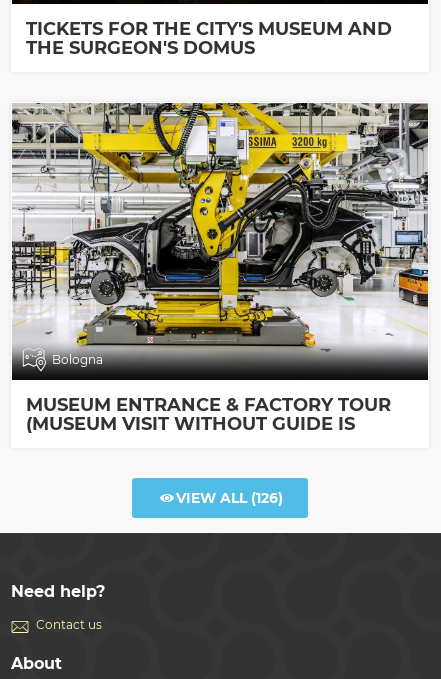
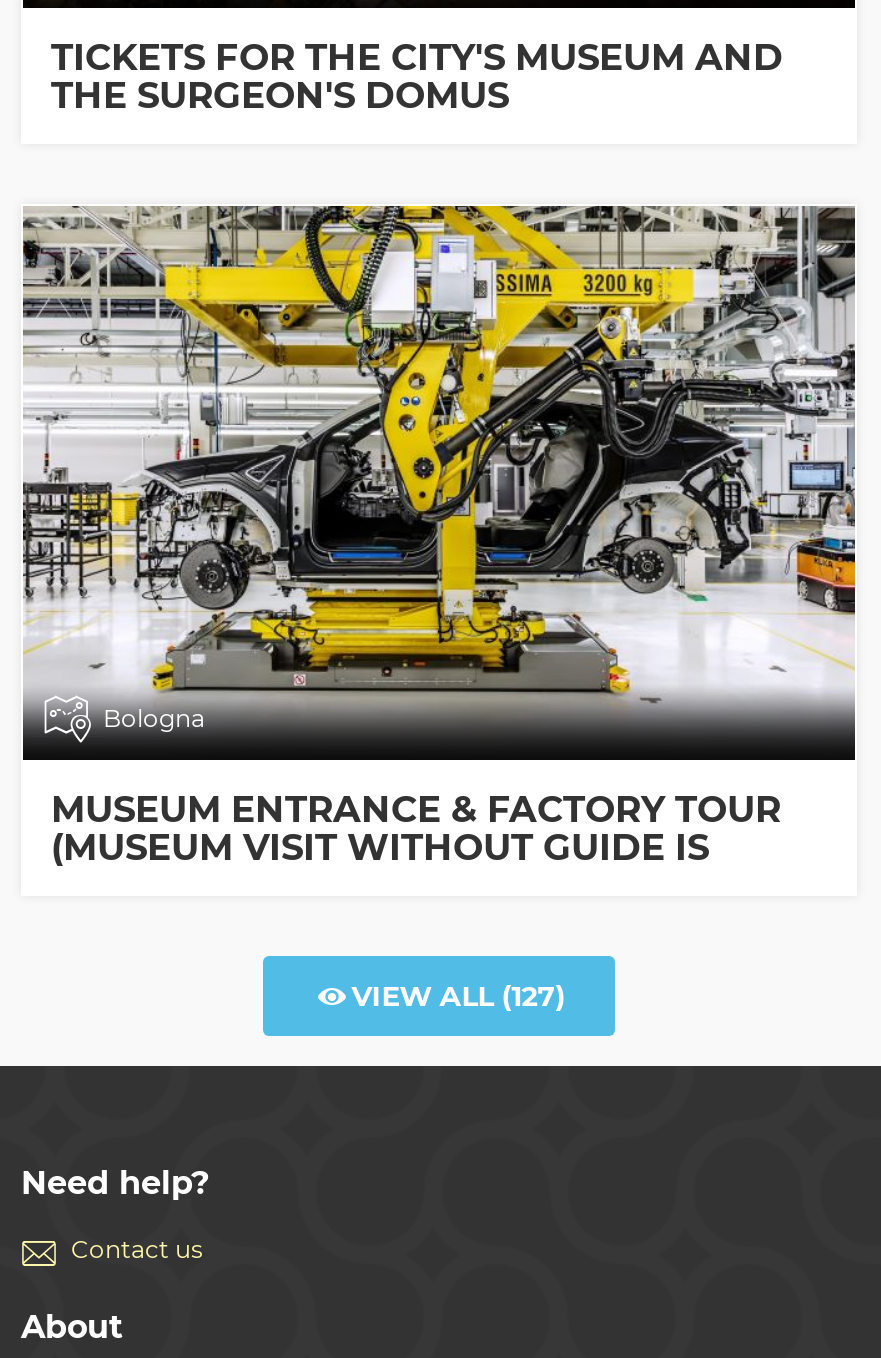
[176,489,283,507] VIEW ALL (126) -> [352,979,566,1015] VIEW ALL (127)

